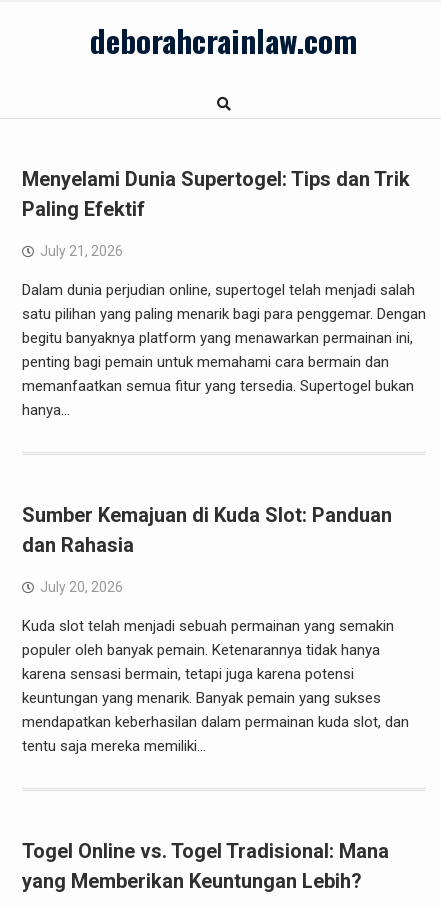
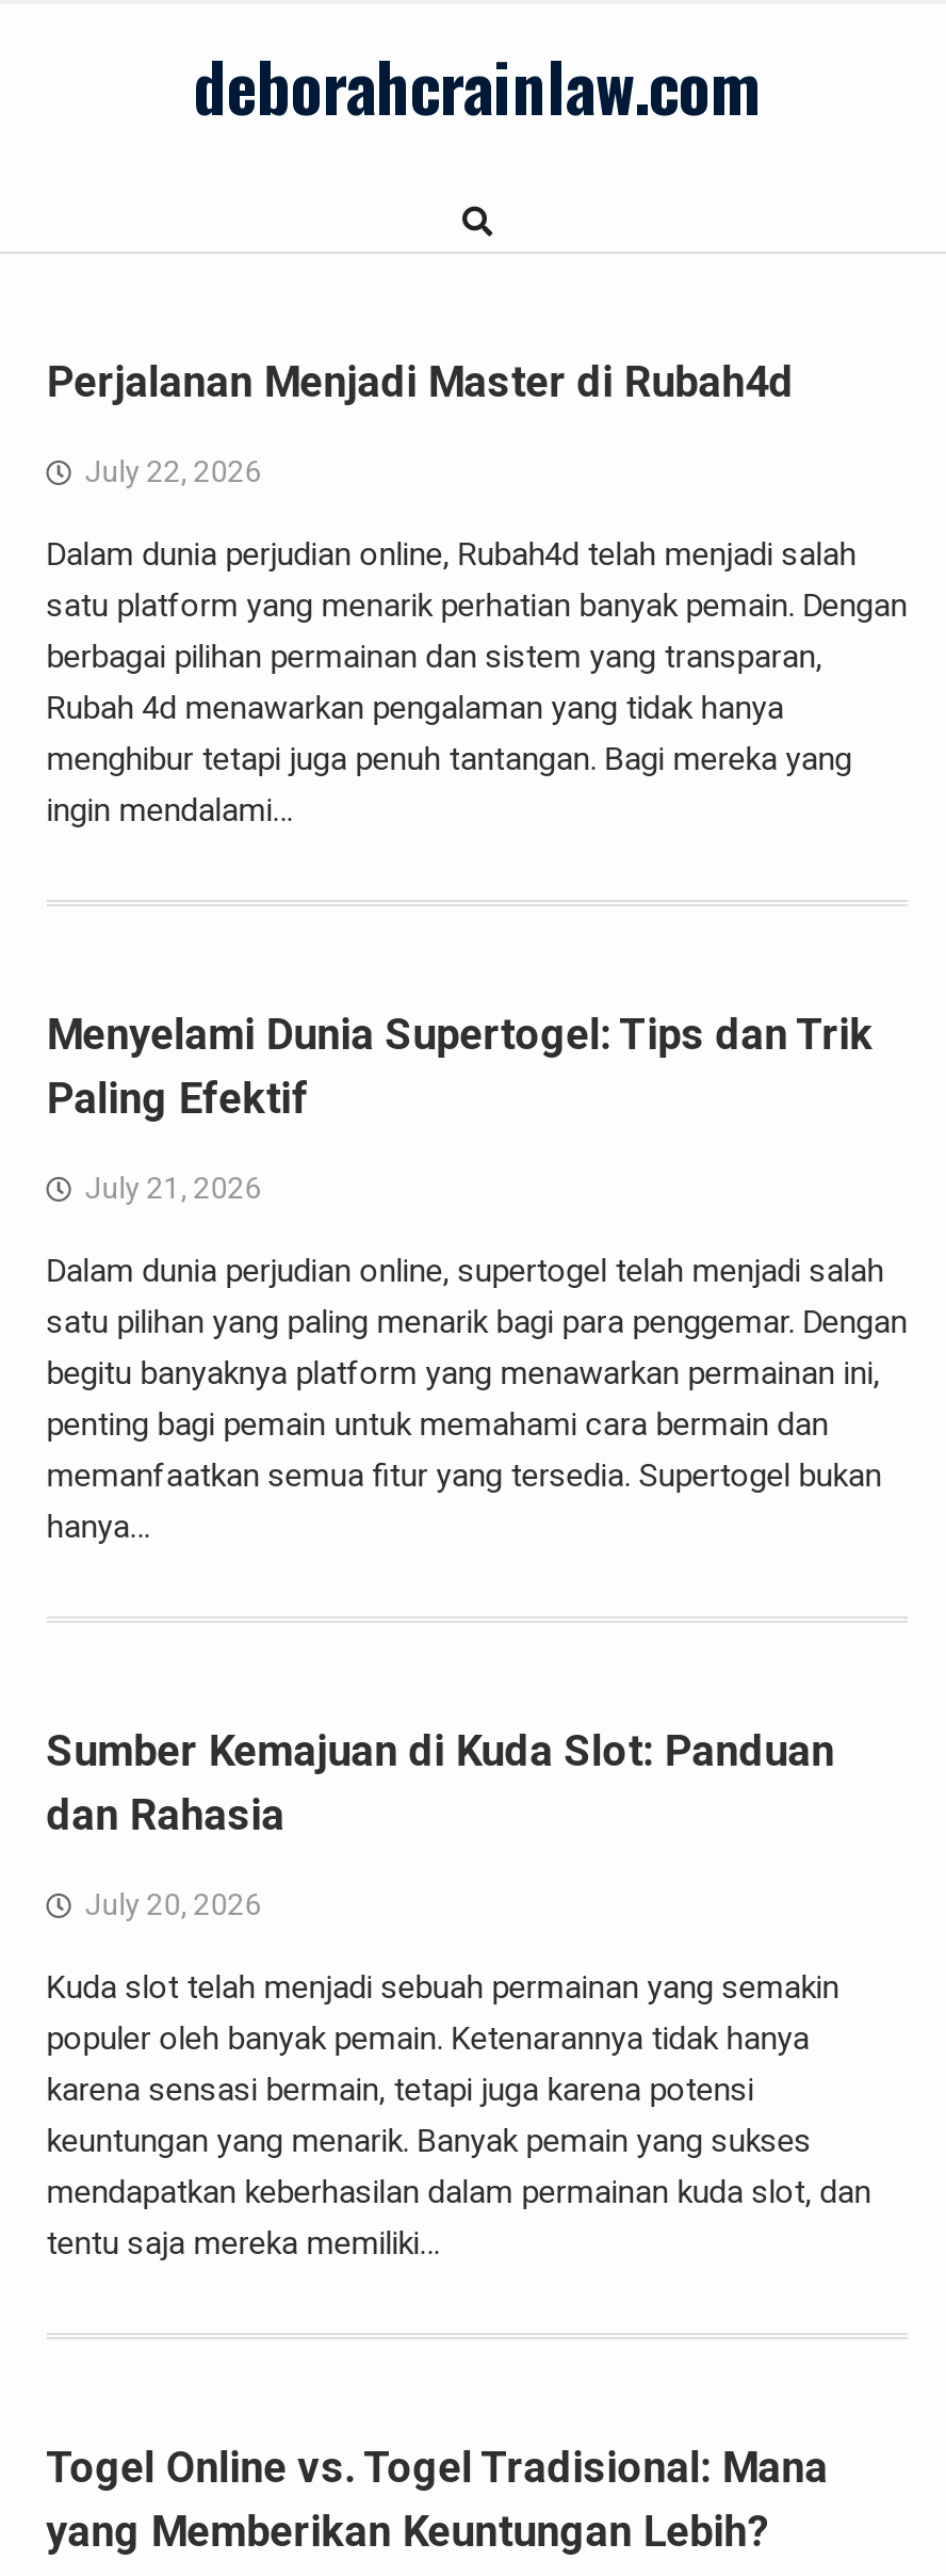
none -> [46,356,907,830] Perjalanan Menjadi Master di Rubah4d | July 22, 2026 | Dalam dunia perjudian online, Rubah4d telah menjadi salah | satu platform yang menarik perhatian banyak pemain. Dengan | berbagai pilihan permainan dan sistem yang transparan, | Rubah 4d menawarkan pengalaman yang tidak hanya | menghibur tetapi juga penuh tantangan. Bagi mereka yang | ingin mendalami…

